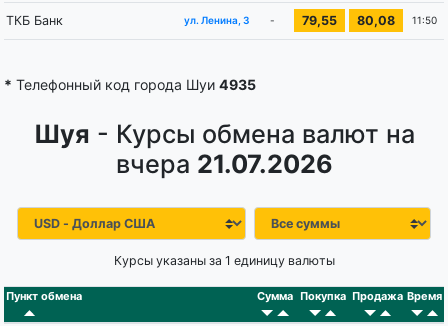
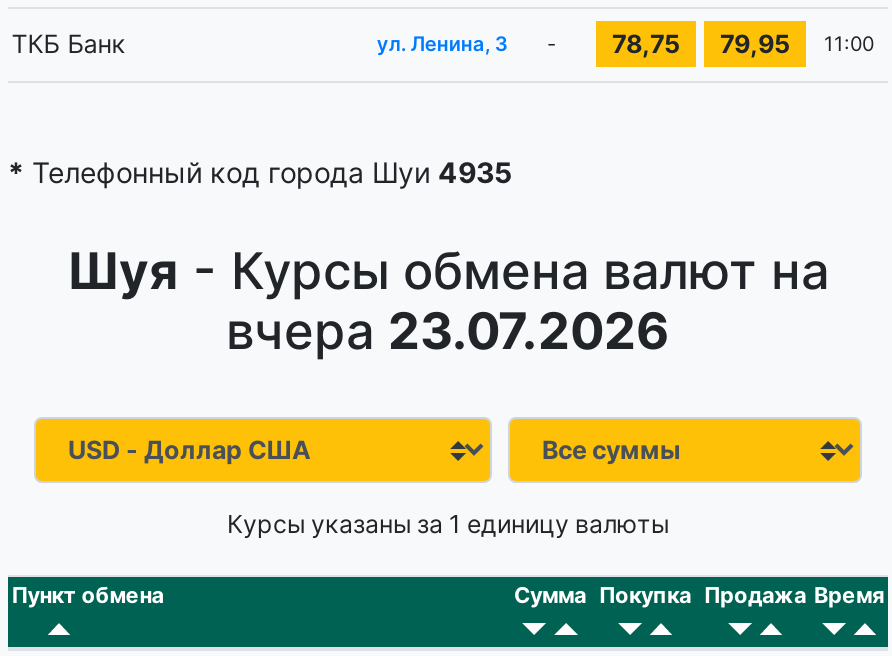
[302,13,337,28] 79,55 -> [612,29,680,59] 78,75
[357,13,395,28] 80,08 -> [720,29,790,59] 79,95
[412,14,437,26] 11:50 -> [824,31,874,55] 11:00
[115,149,332,179] вчера 21.07.2026 -> [226,301,670,361] вчера 23.07.2026

